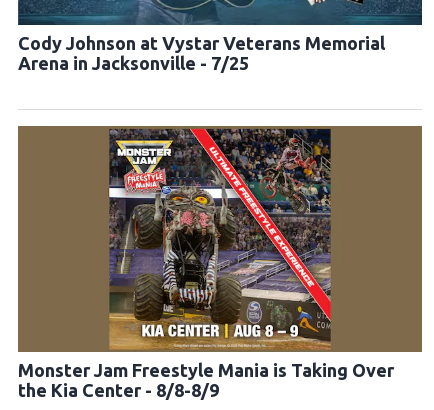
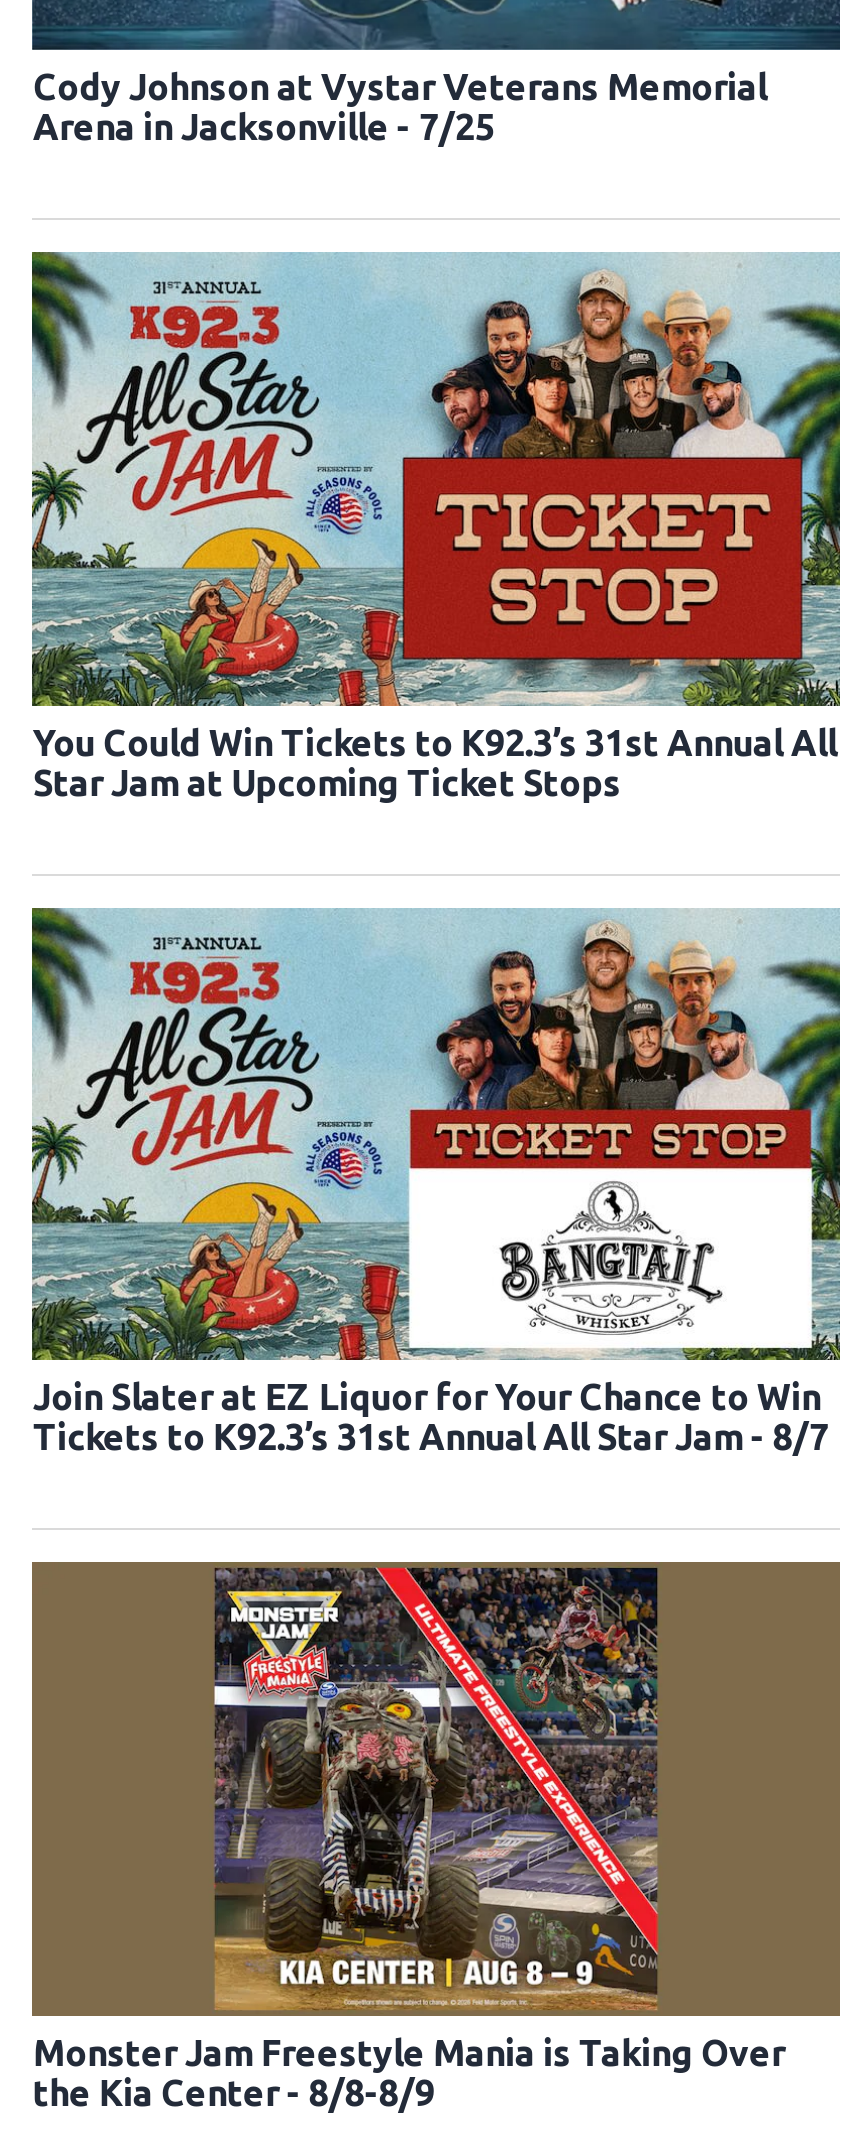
none -> [32,252,840,801] [image] | You Could Win Tickets to K92.3’s 31st Annual All | Star Jam at Upcoming Ticket Stops
none -> [32,906,842,1456] [image] | Join Slater at EZ Liquor for Your Chance to Win | Tickets to K92.3’s 31st Annual All Star Jam - 8/7

